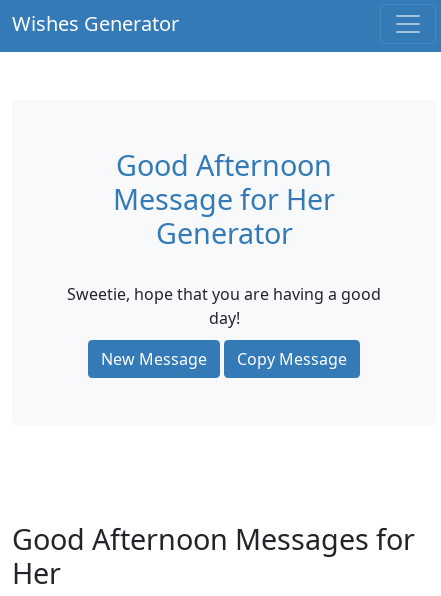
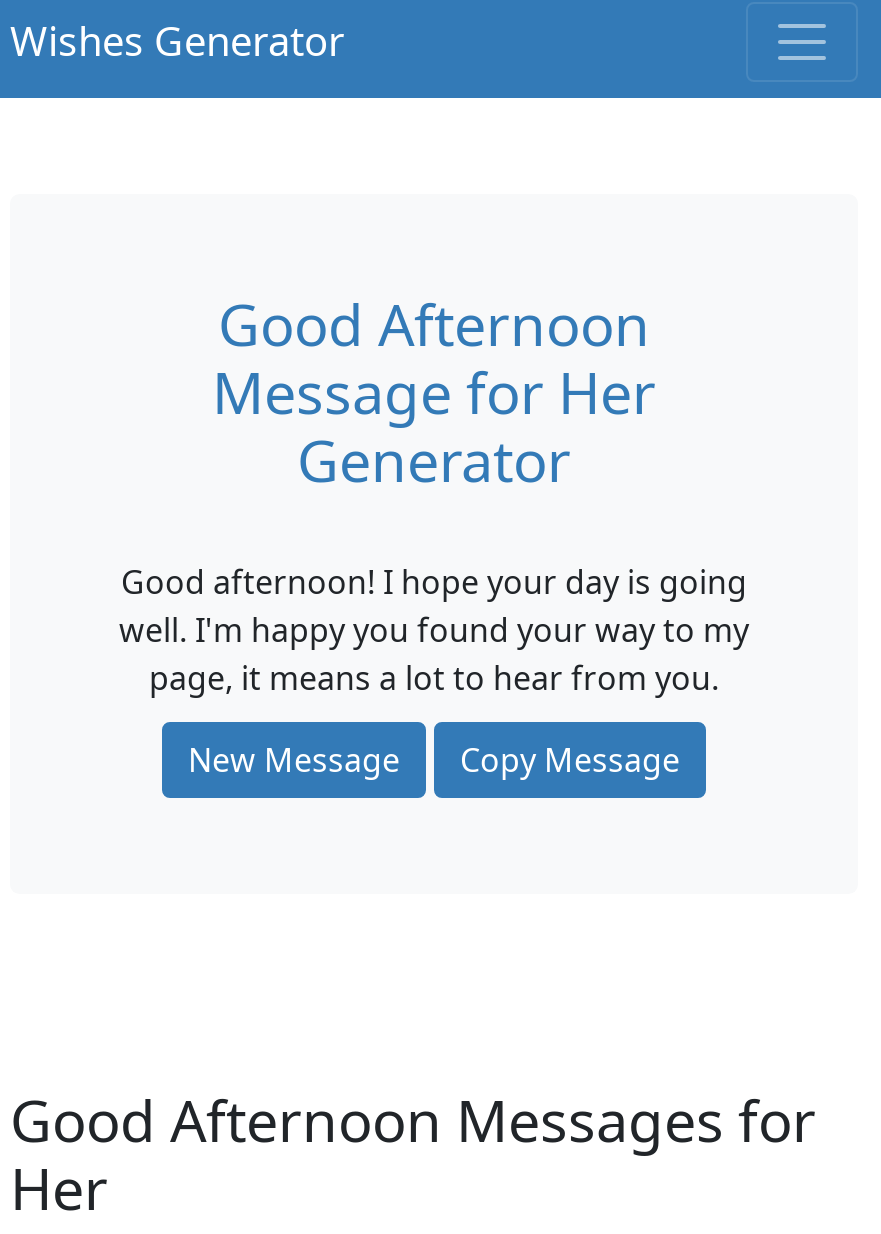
[67,283,381,329] Sweetie, hope that you are having a good | day! -> [119,560,749,700] Good afternoon! I hope your day is going | well. I'm happy you found your way to my | page, it means a lot to hear from you.

